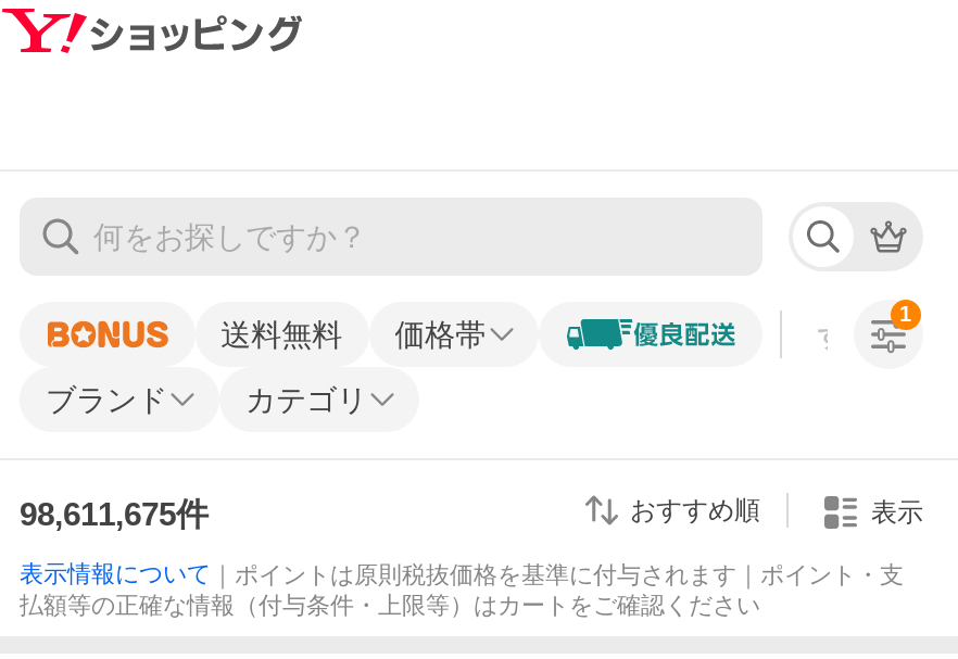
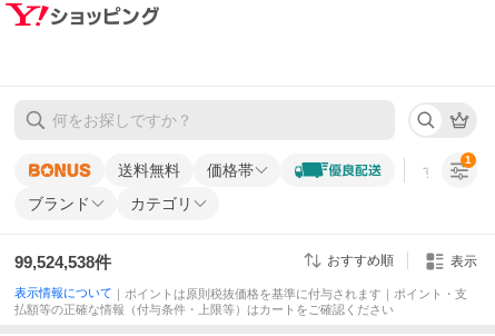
[20,494,209,531] 98,611,675件 -> [14,252,111,271] 99,524,538件

